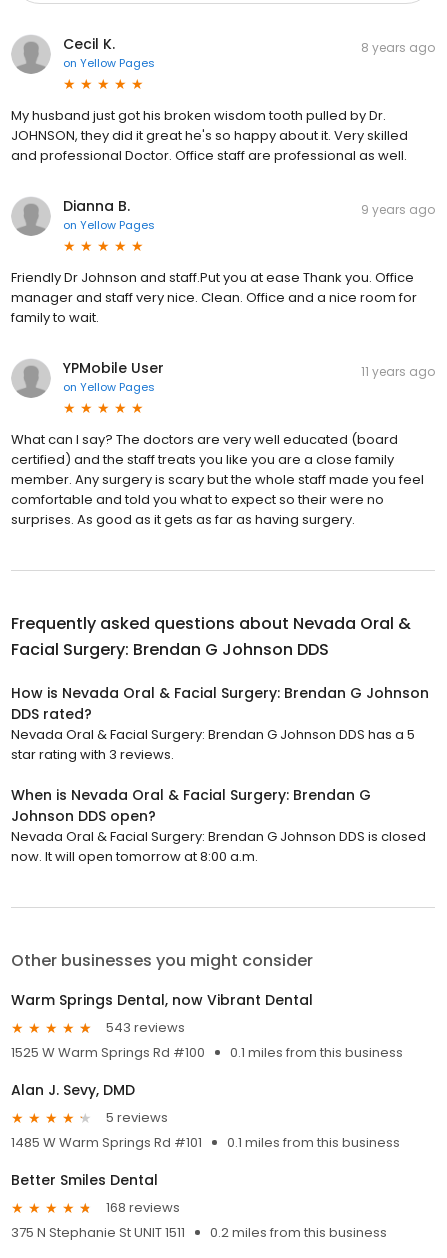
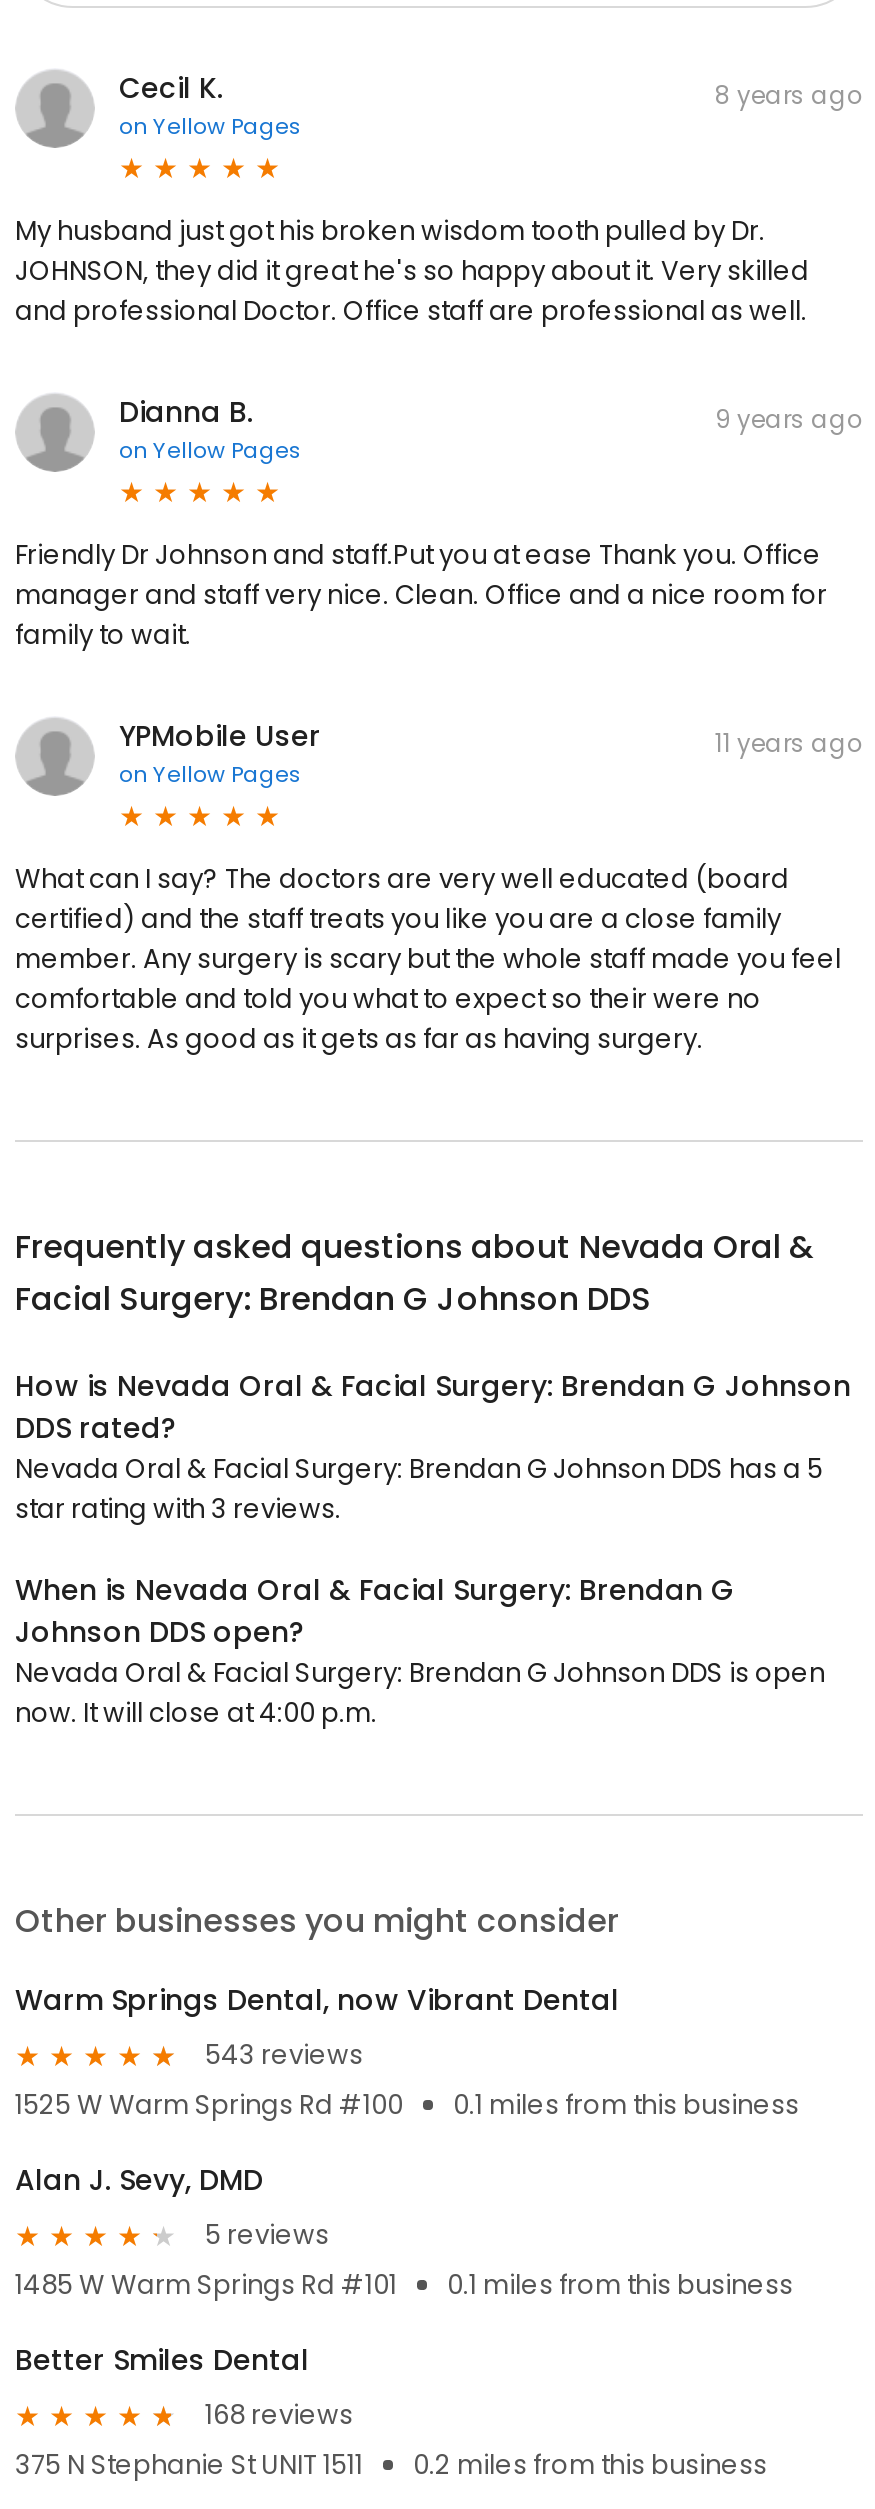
[11,827,426,866] Nevada Oral & Facial Surgery: Brendan G Johnson DDS is closed | now. It will open tomorrow at 8:00 a.m. -> [15,1654,825,1732] Nevada Oral & Facial Surgery: Brendan G Johnson DDS is open | now. It will close at 4:00 p.m.

